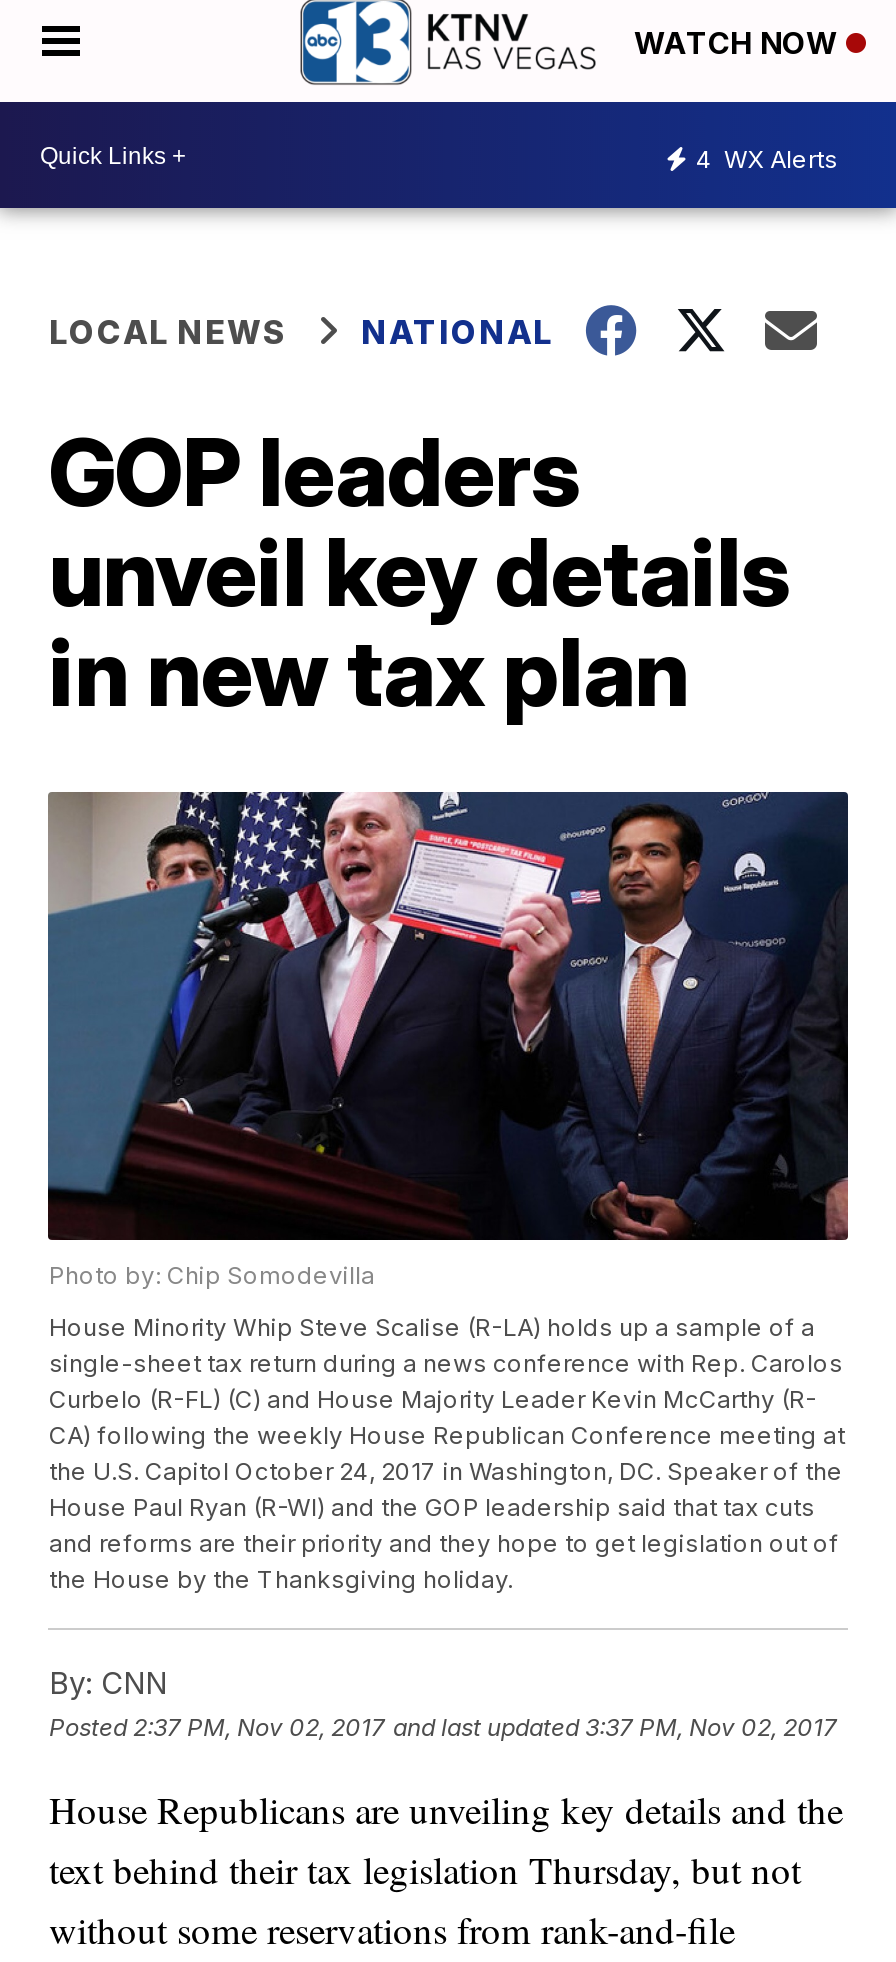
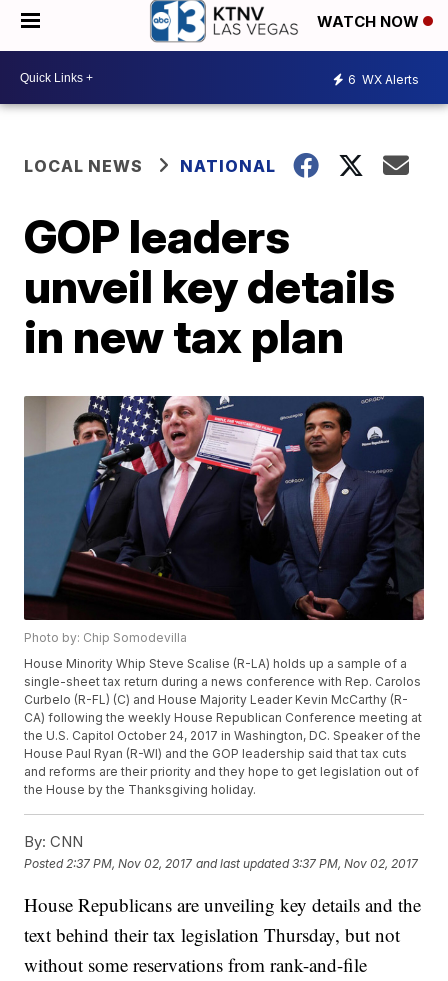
[696,143,838,173] 4 WX Alerts -> [348,71,419,86] 6 WX Alerts

